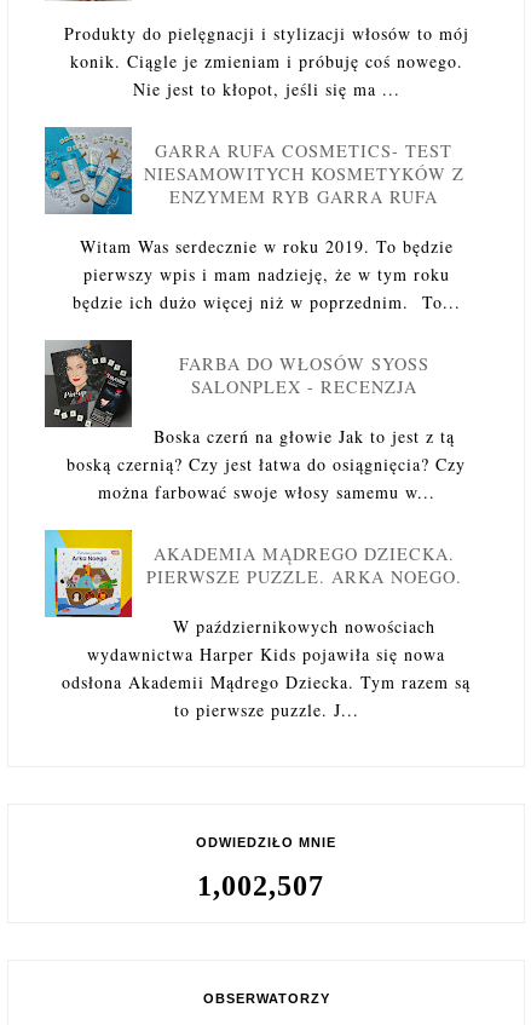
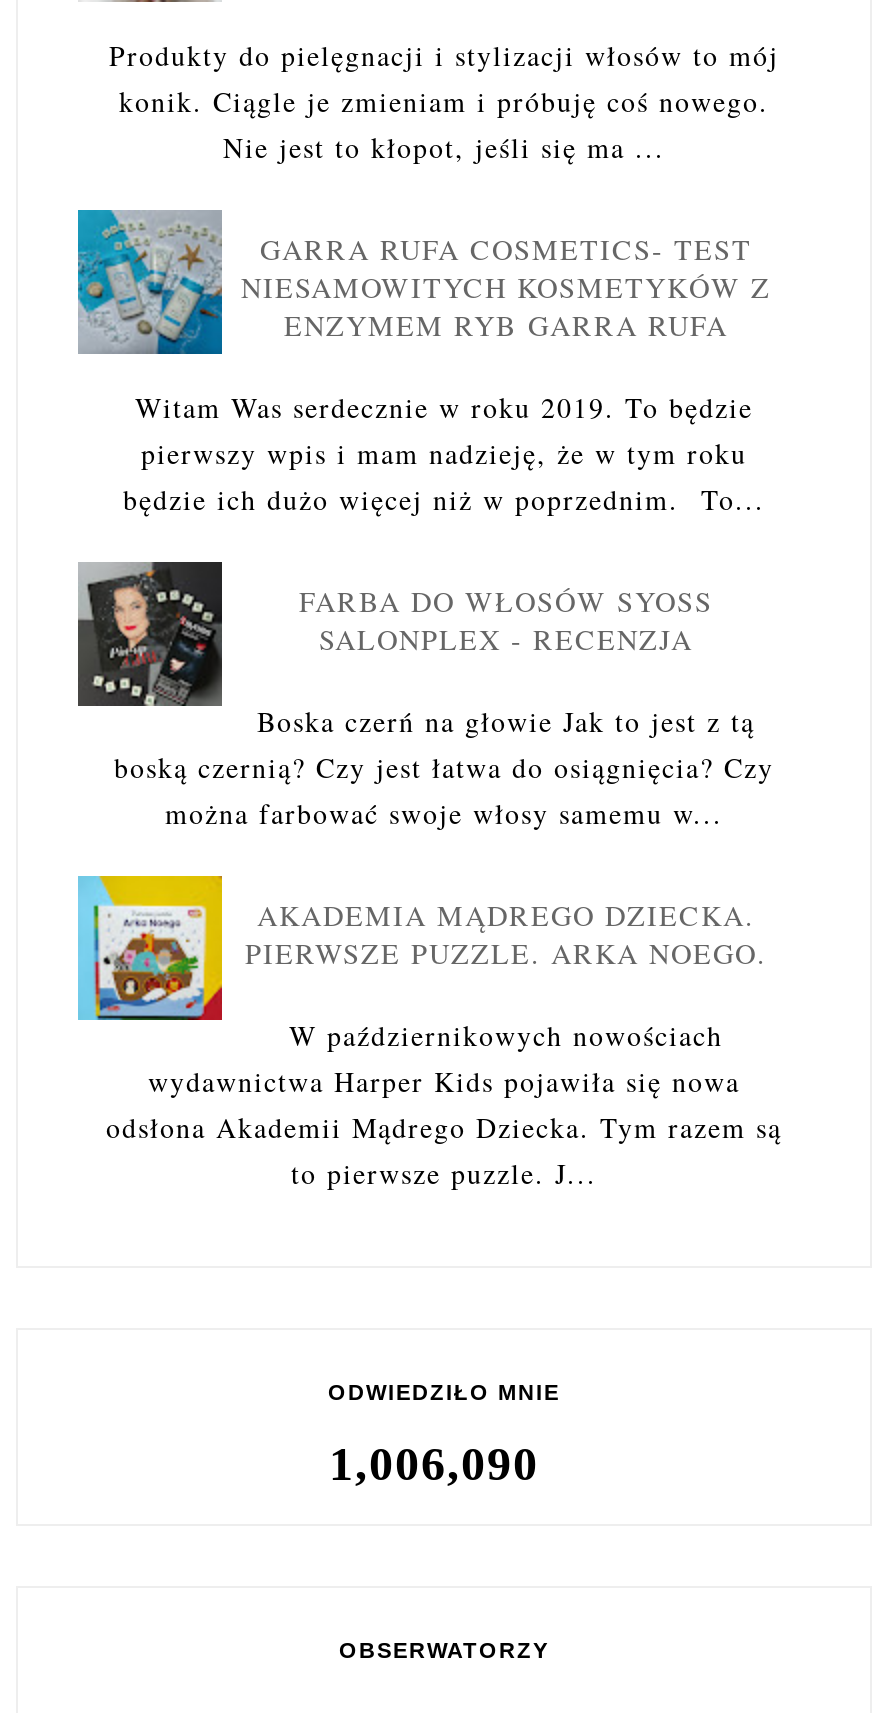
[197,870,324,901] 1,002,507 -> [329,1437,539,1489] 1,006,090

